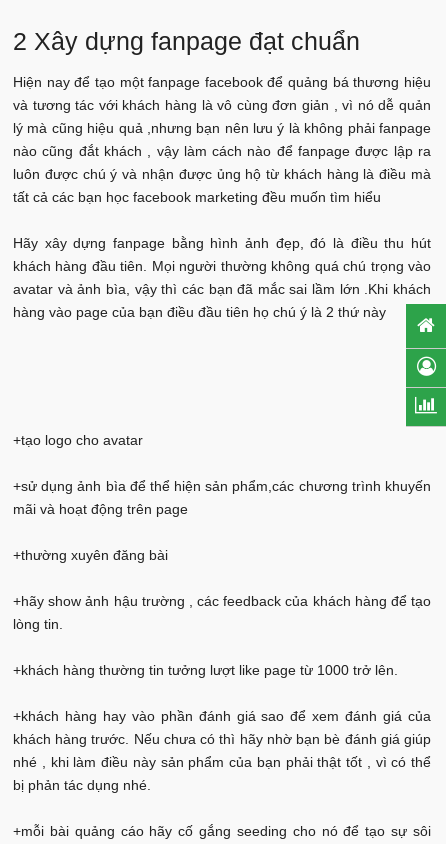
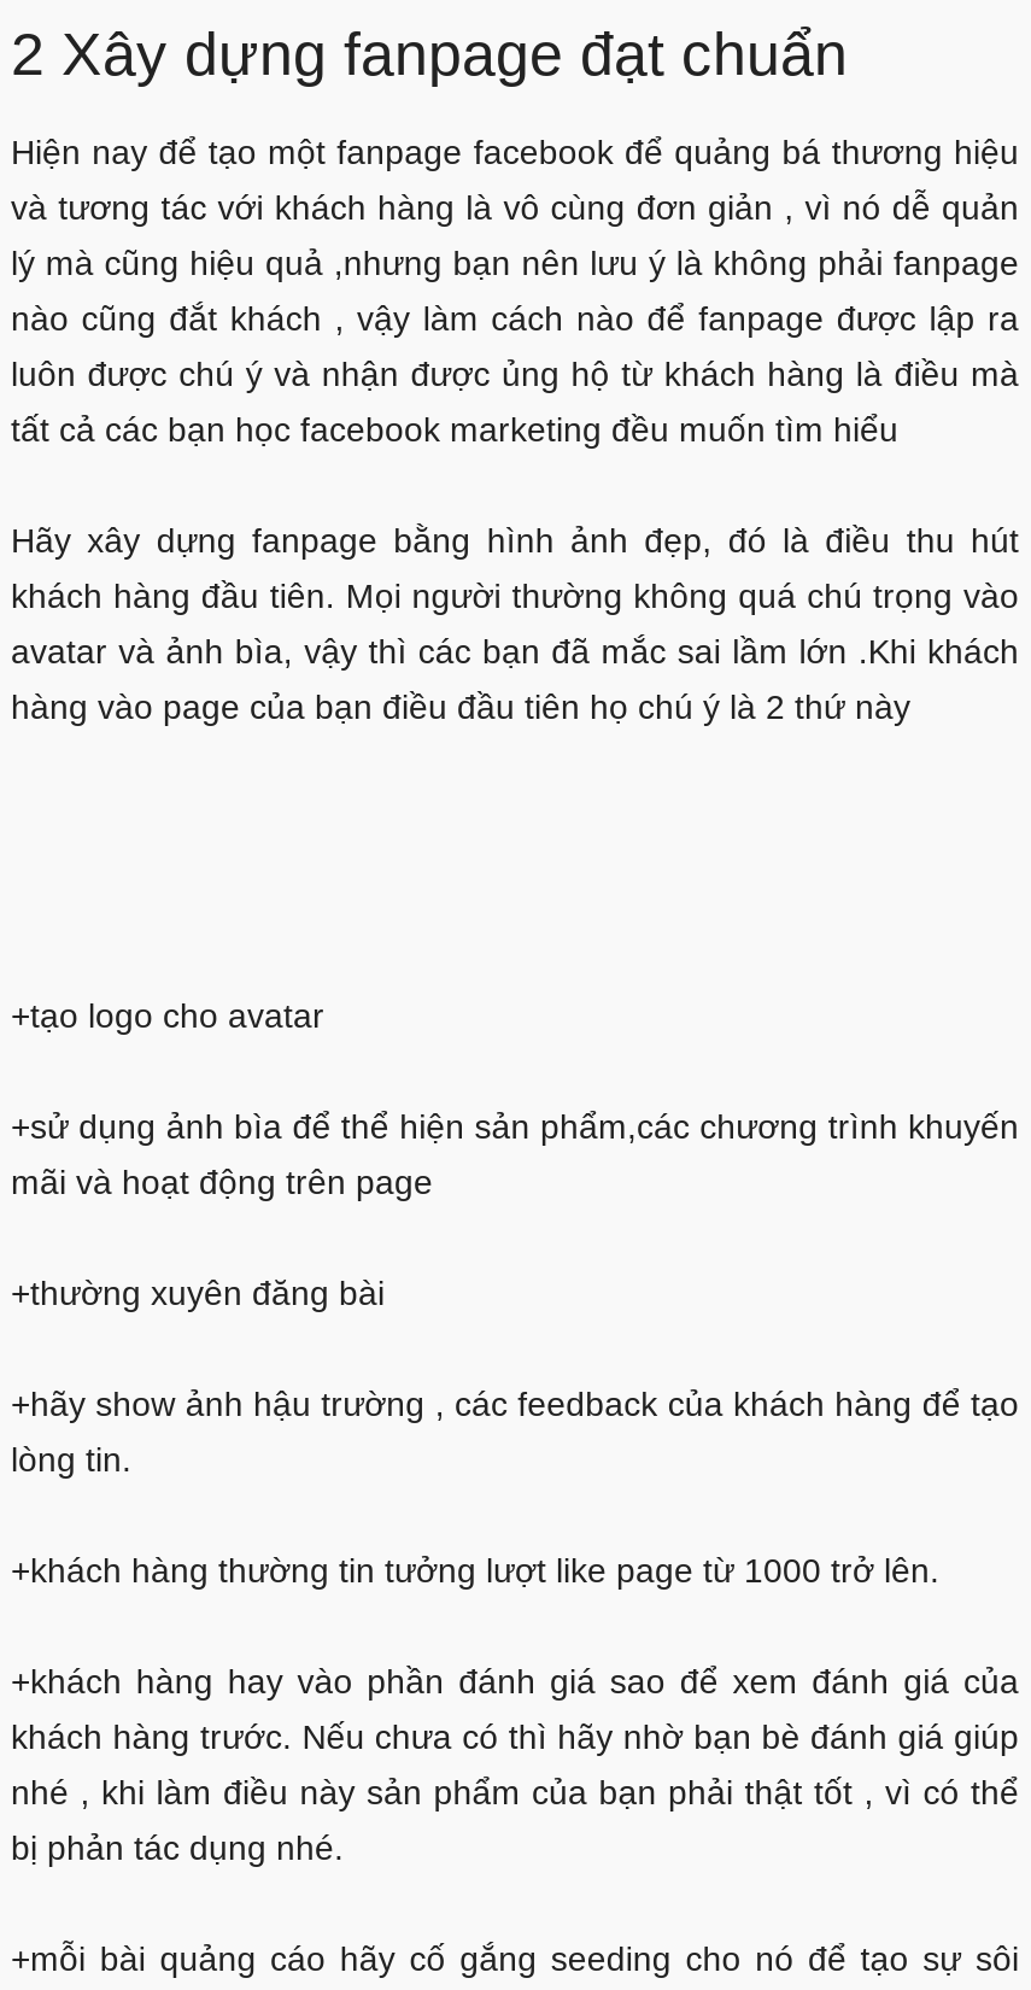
[405,303,443,428] [image] -> none

